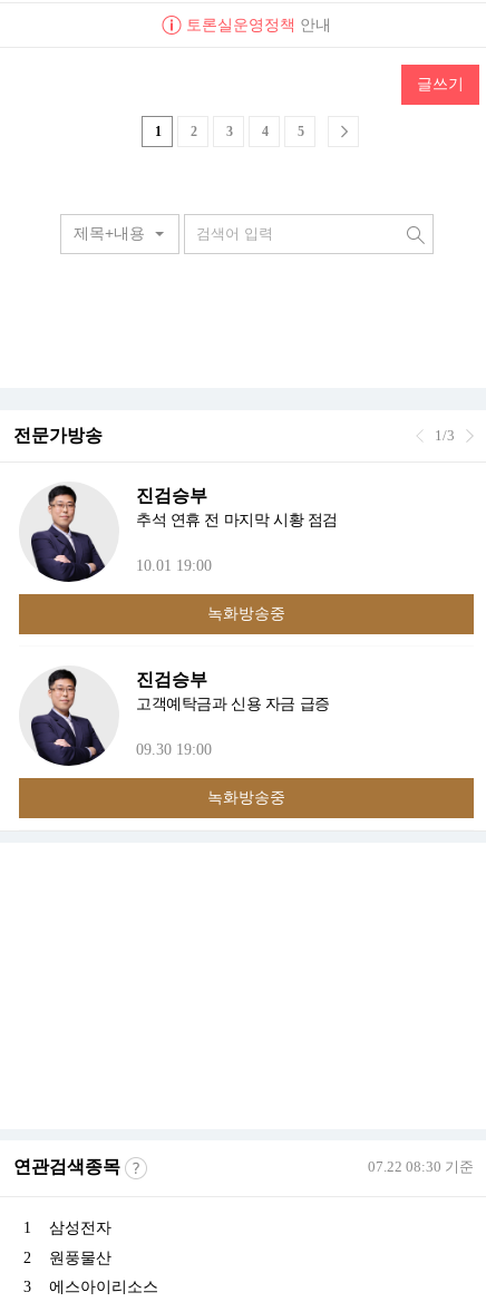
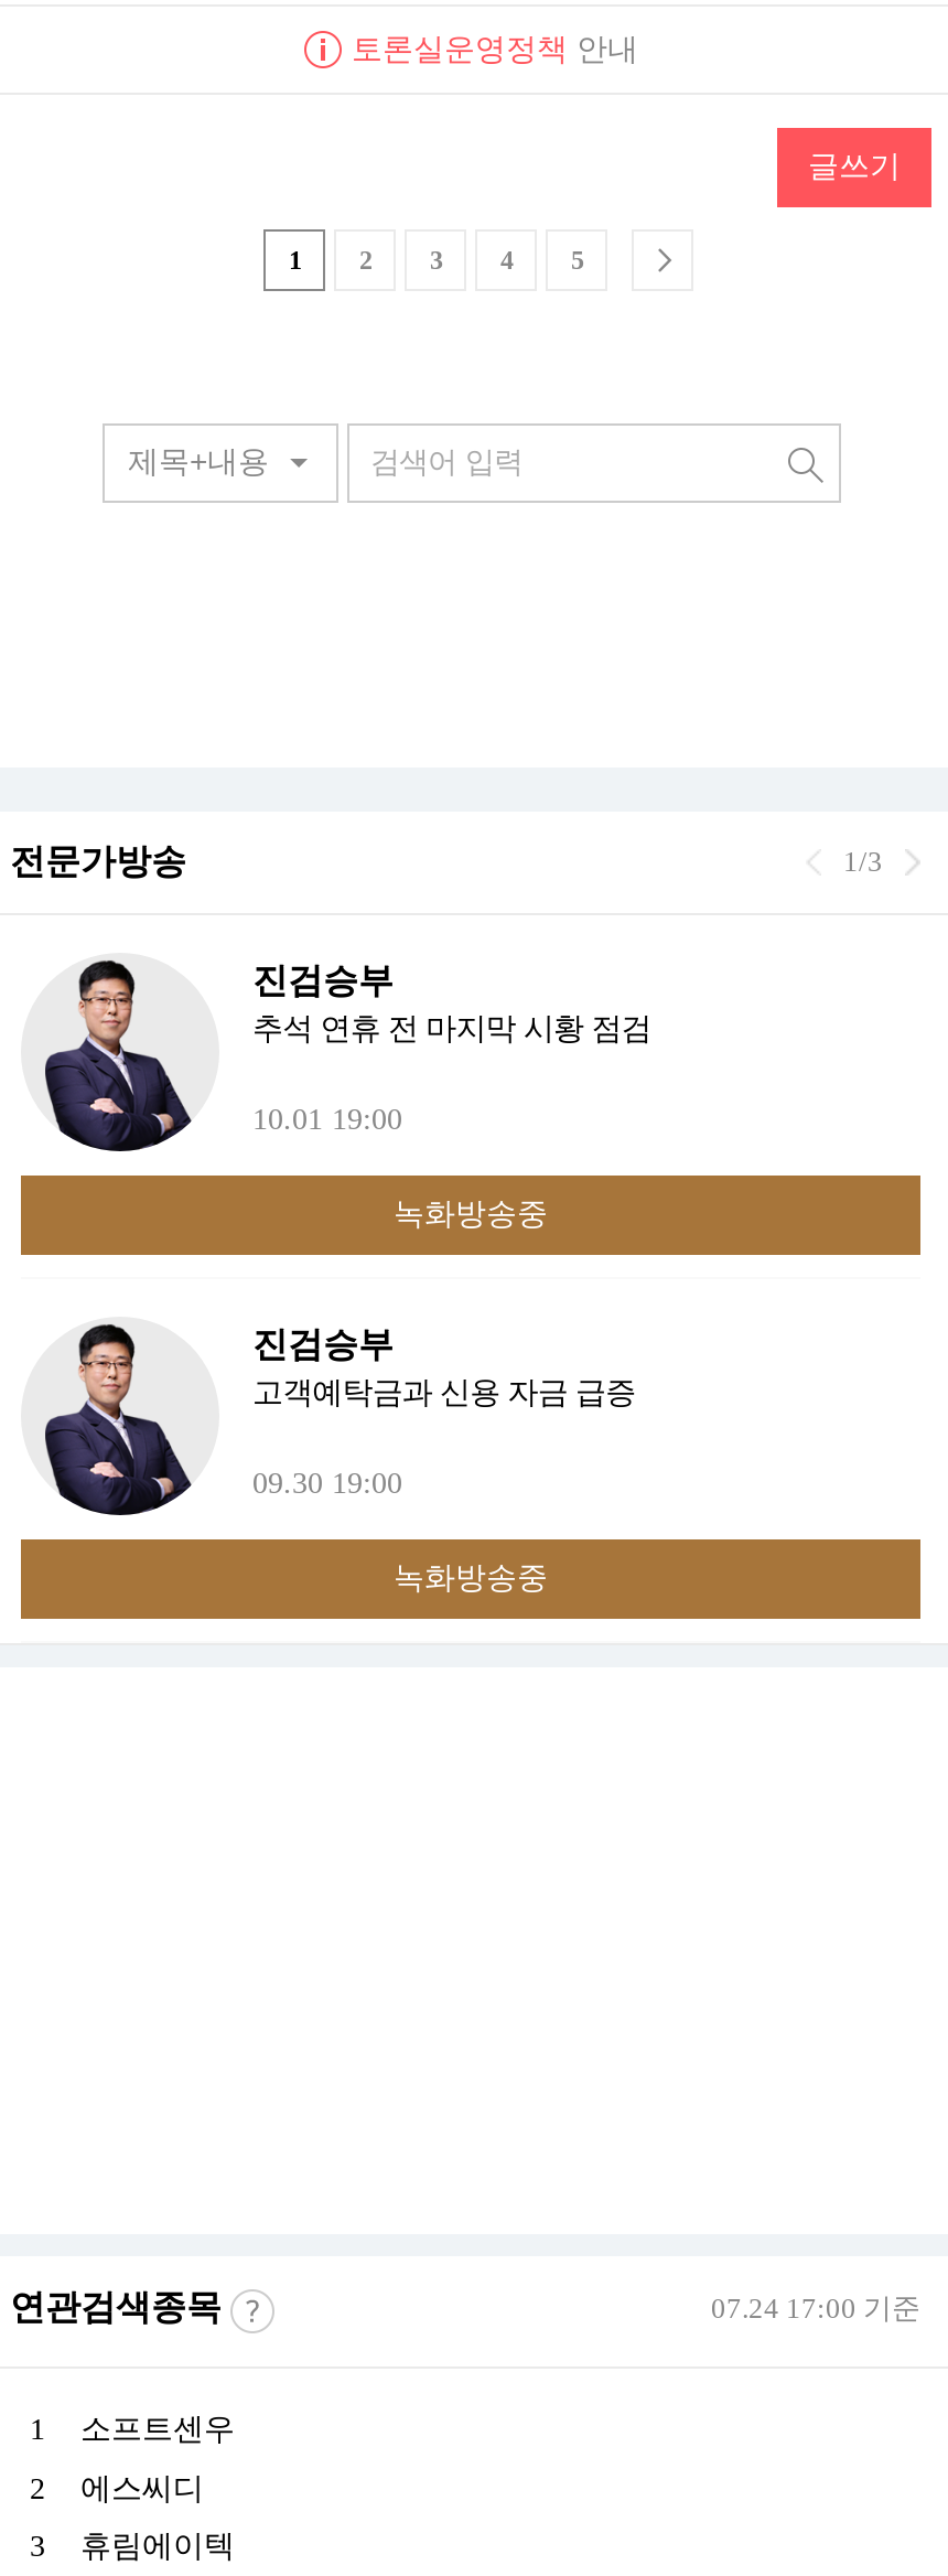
[368,1158,474,1175] 07.22 08:30 기준 -> [711,2291,920,2325] 07.24 17:00 기준
[49,1220,111,1236] 삼성전자 -> [80,2413,235,2446] 소프트센우
[49,1249,111,1266] 원풍물산 -> [80,2471,204,2504] 에스씨디
[49,1279,158,1295] 에스아이리소스 -> [80,2530,235,2563] 휴림에이텍

